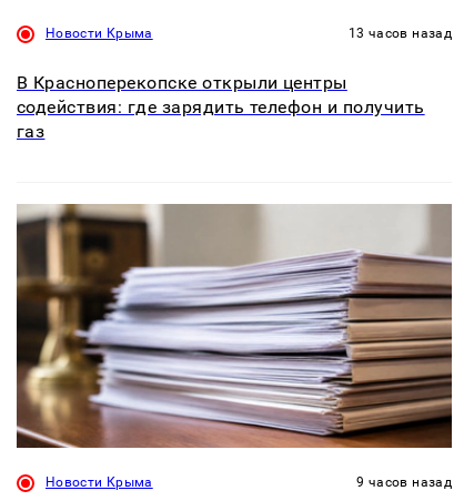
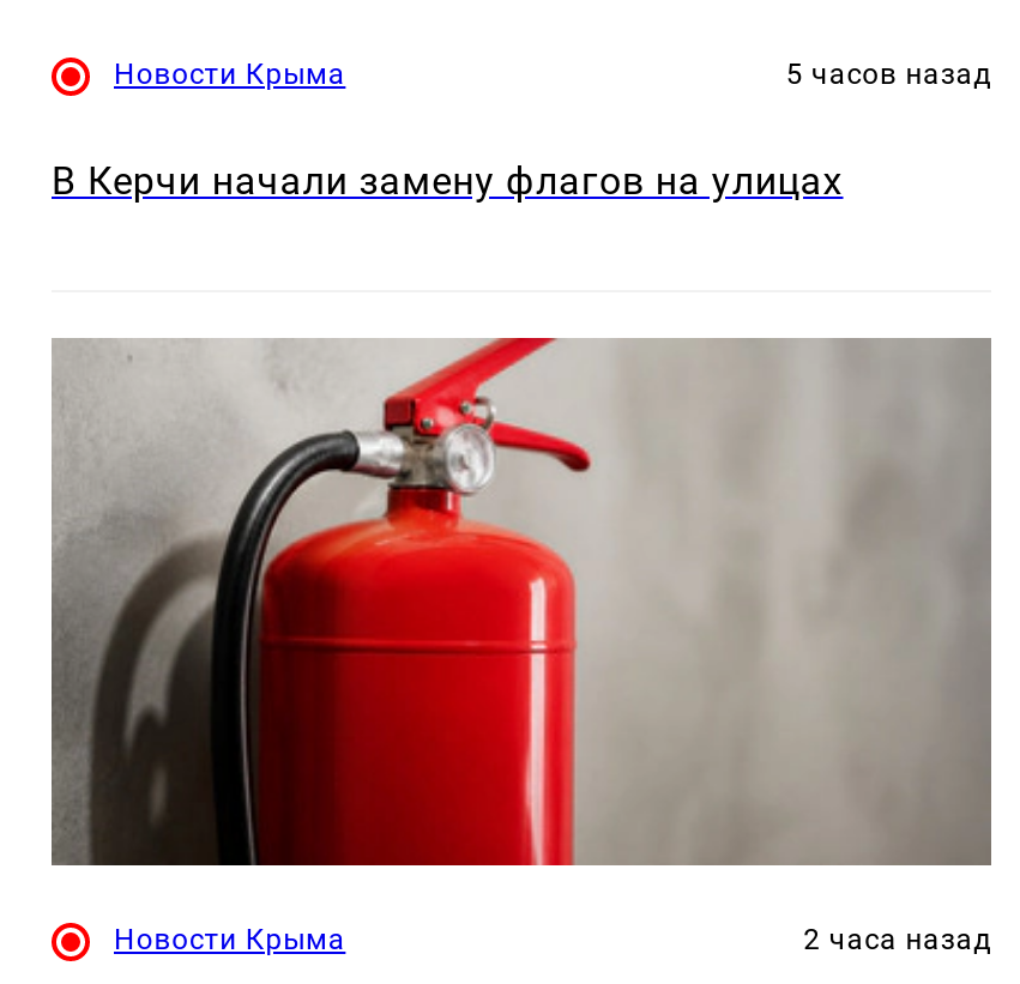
[349,26,452,41] 13 часов назад -> [786,58,991,91] 5 часов назад
[17,72,425,142] В Красноперекопске открыли центры | содействия: где зарядить телефон и получить | газ -> [52,159,843,205] В Керчи начали замену флагов на улицах
[17,204,452,490] [image] | 9 часов назад -> [52,336,991,956] [image] | 2 часа назад

